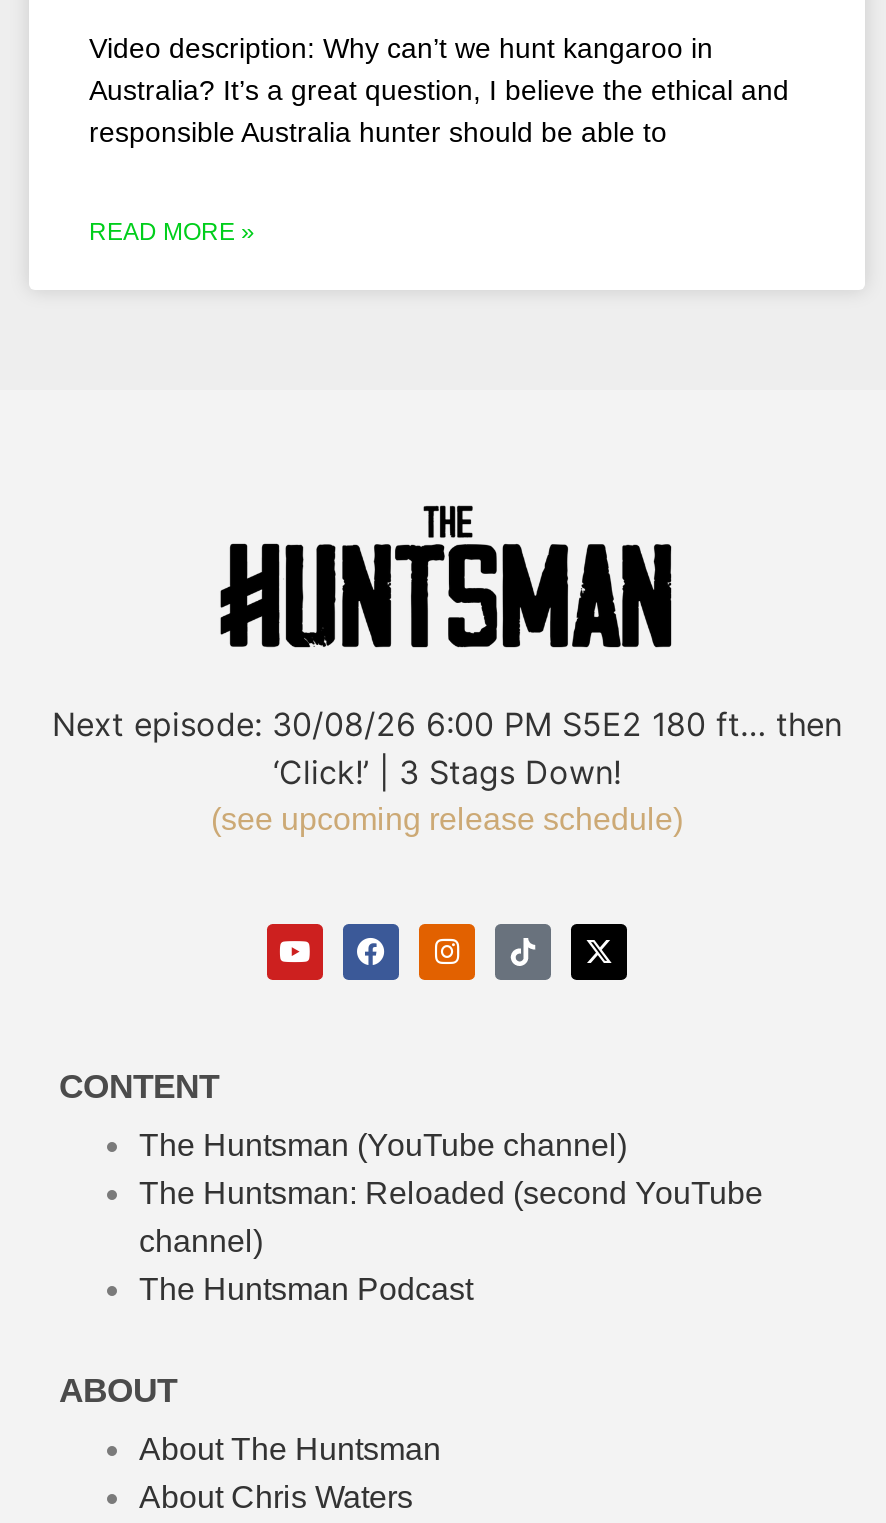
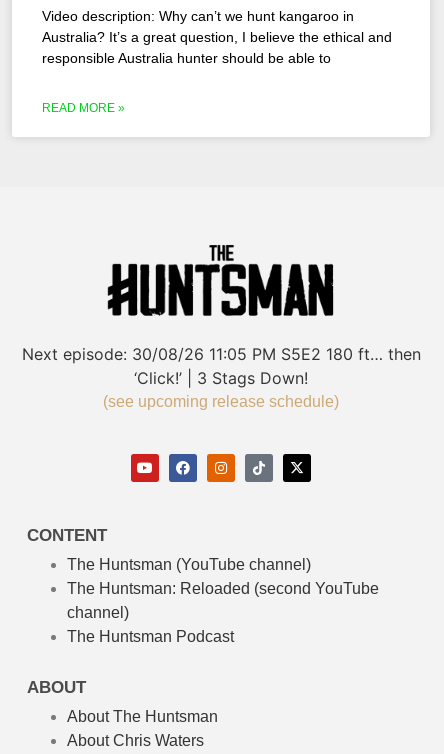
[52,704,842,744] Next episode: 30/08/26 6:00 PM S5E2 180 ft… then -> [21,344,420,364] Next episode: 30/08/26 11:05 PM S5E2 180 ft… then

